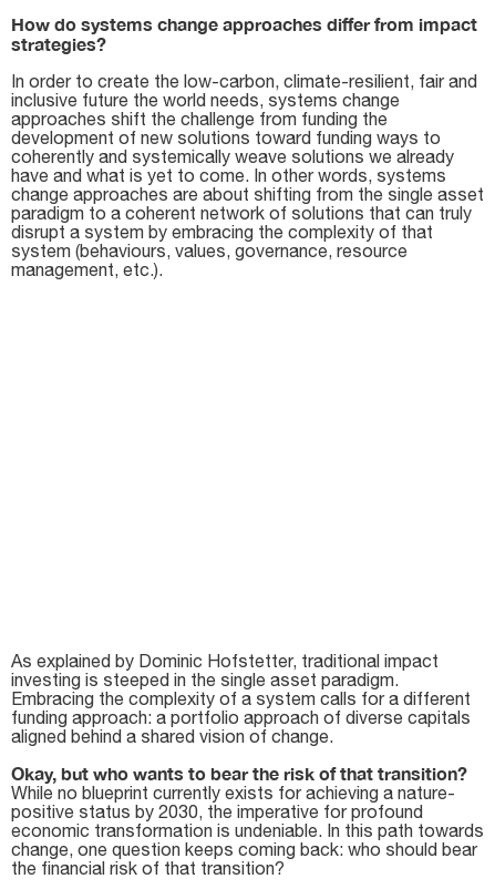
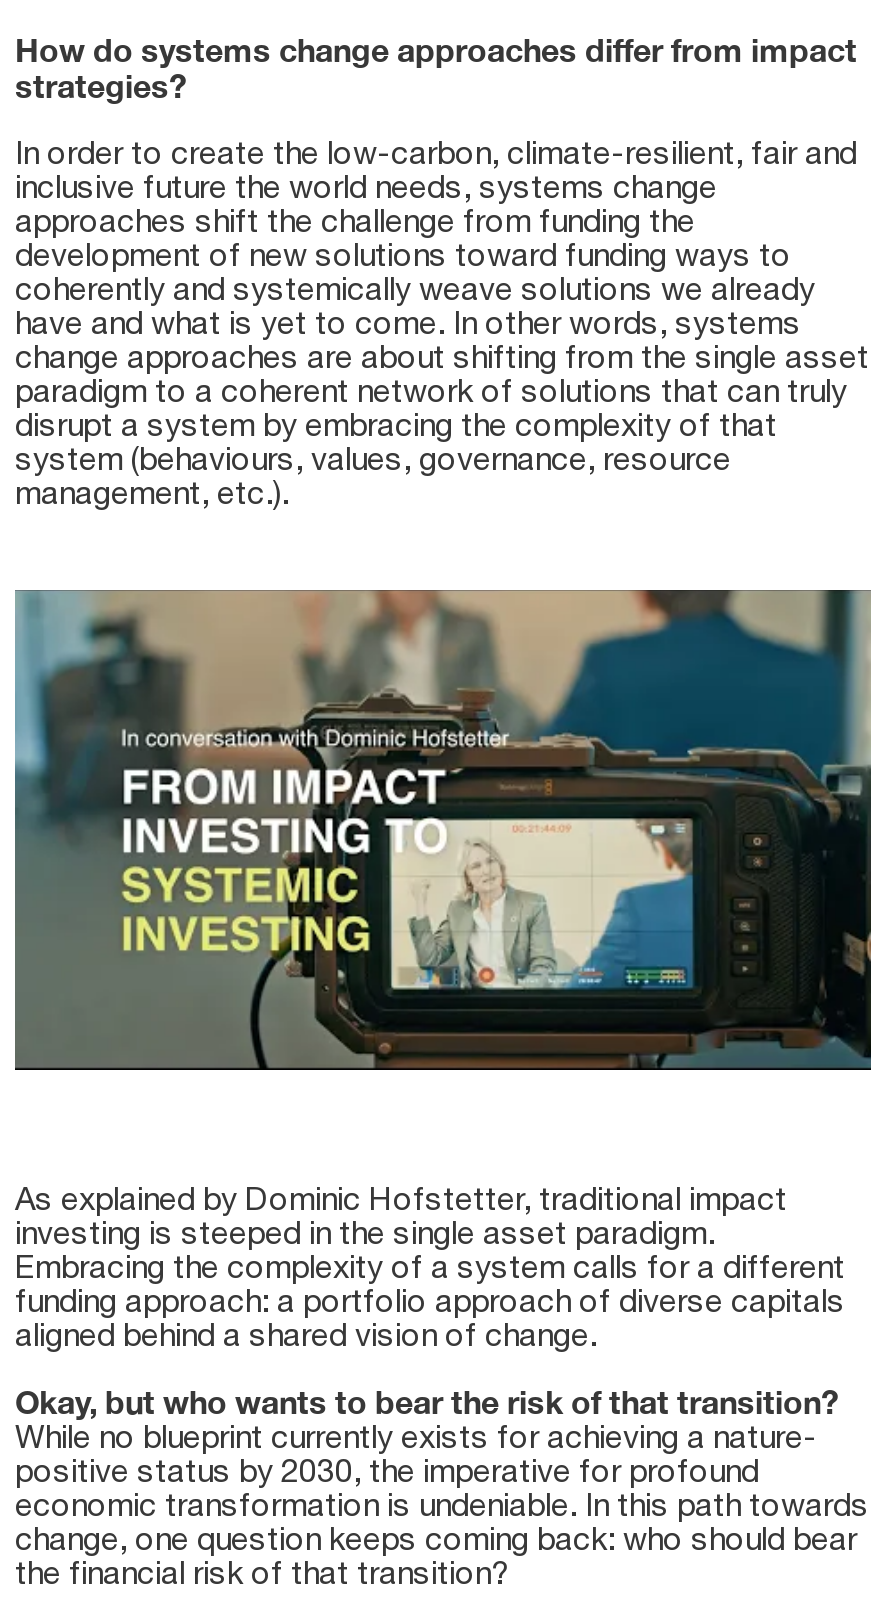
none -> [13,588,873,1072] [image]

